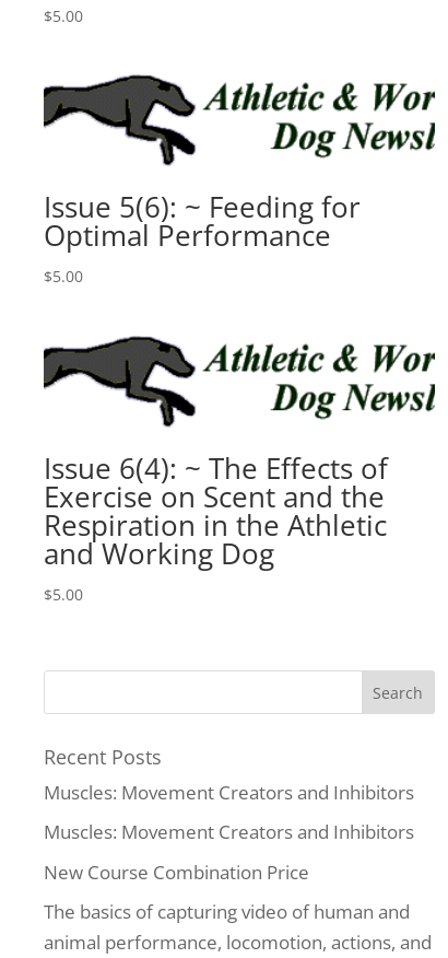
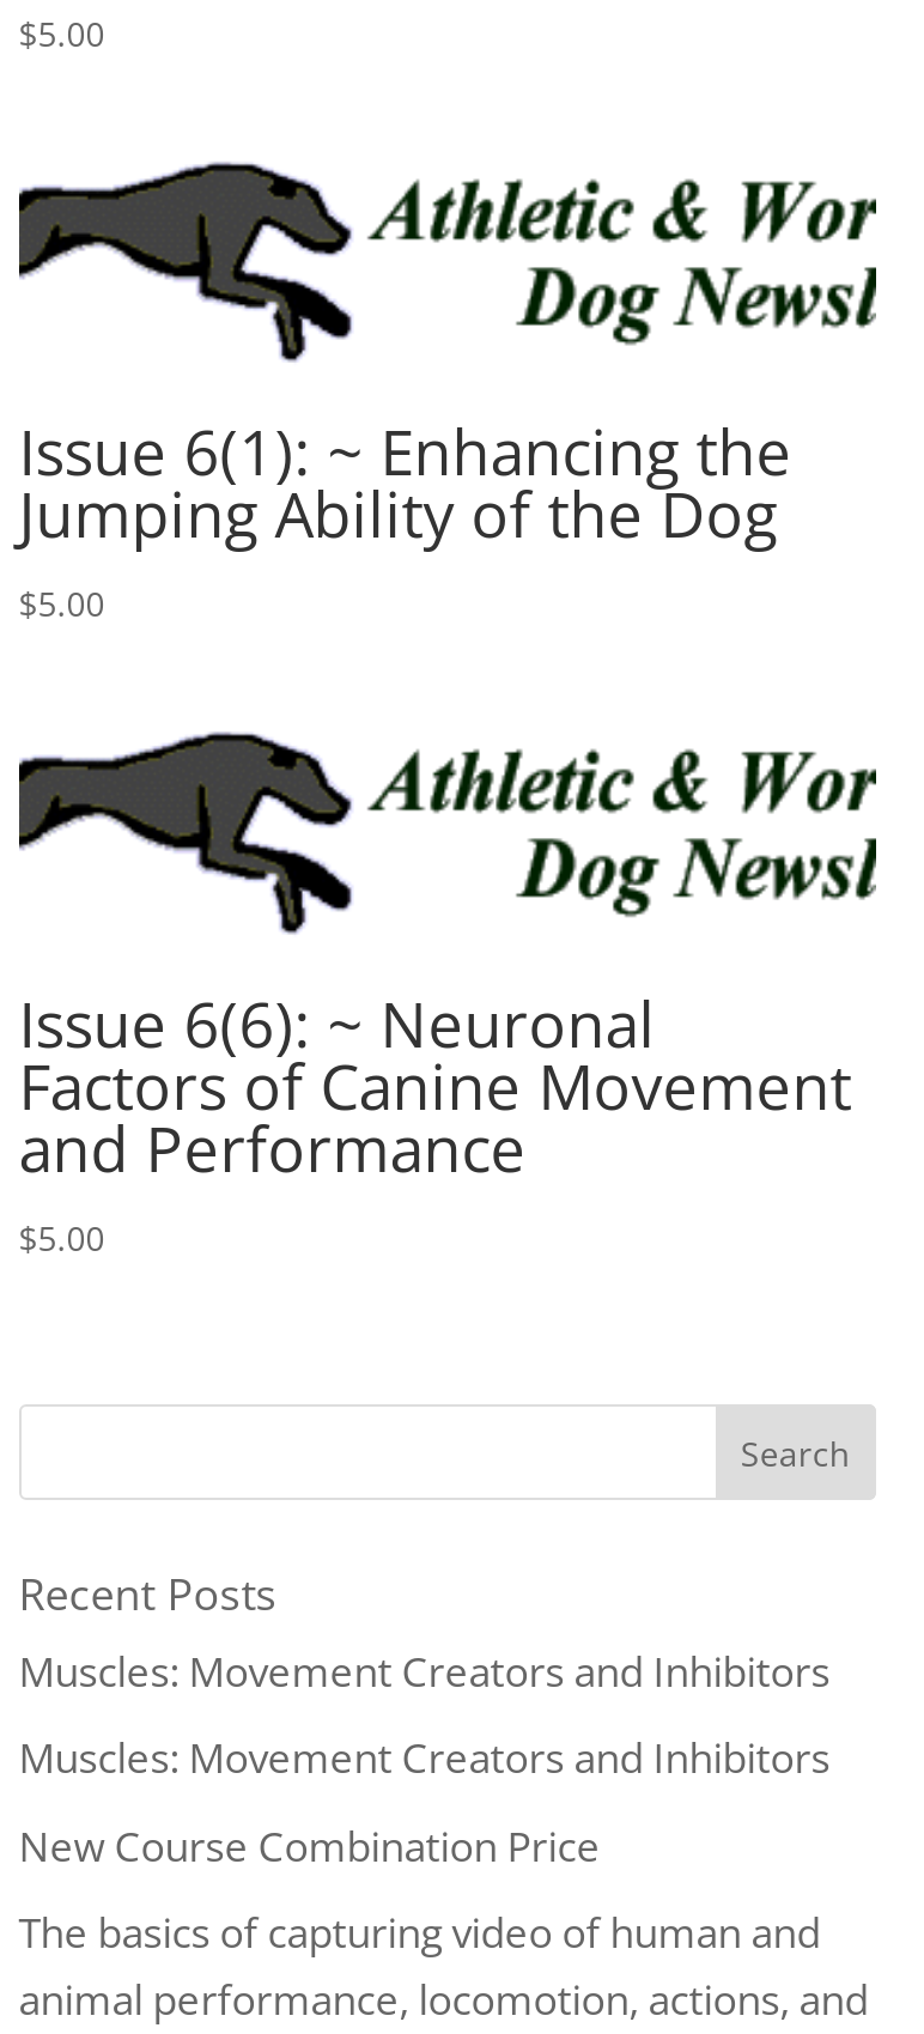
[43,187,360,255] Issue 5(6): ~ Feeding for | Optimal Performance -> [19,409,792,557] Issue 6(1): ~ Enhancing the | Jumping Ability of the Dog
[43,448,388,573] Issue 6(4): ~ The Effects of | Exercise on Scent and the | Respiration in the Athletic | and Working Dog -> [19,980,852,1191] Issue 6(6): ~ Neuronal | Factors of Canine Movement | and Performance

